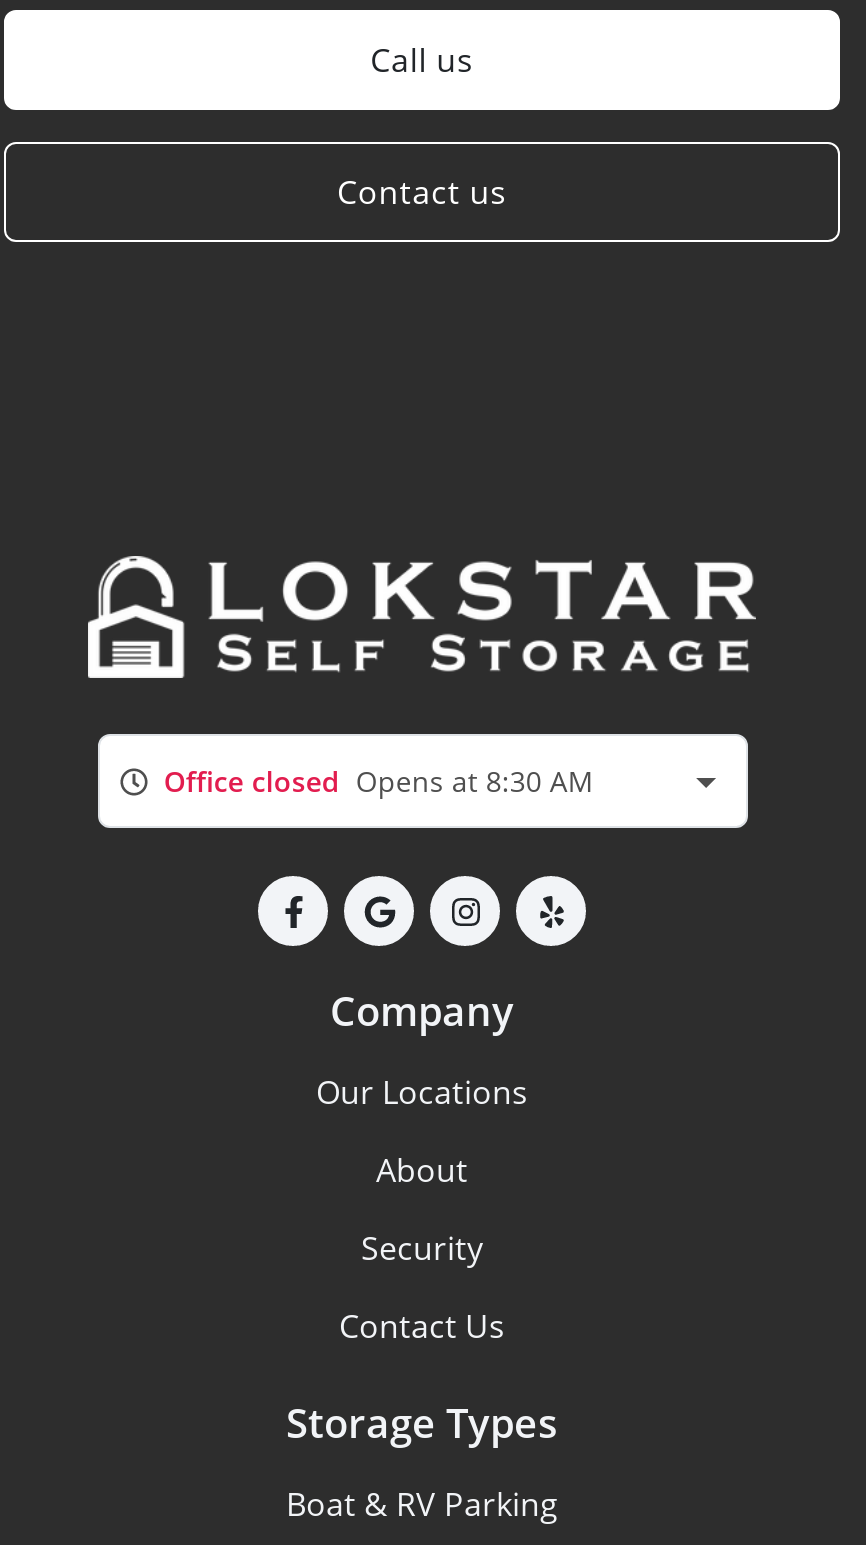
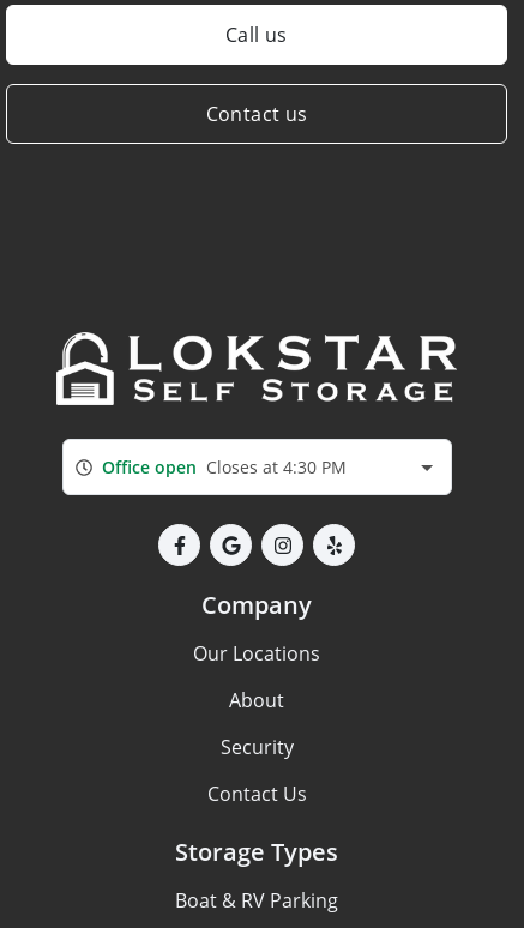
[164,762,594,800] Office closed Opens at 8:30 AM -> [102,456,346,478] Office open Closes at 4:30 PM

